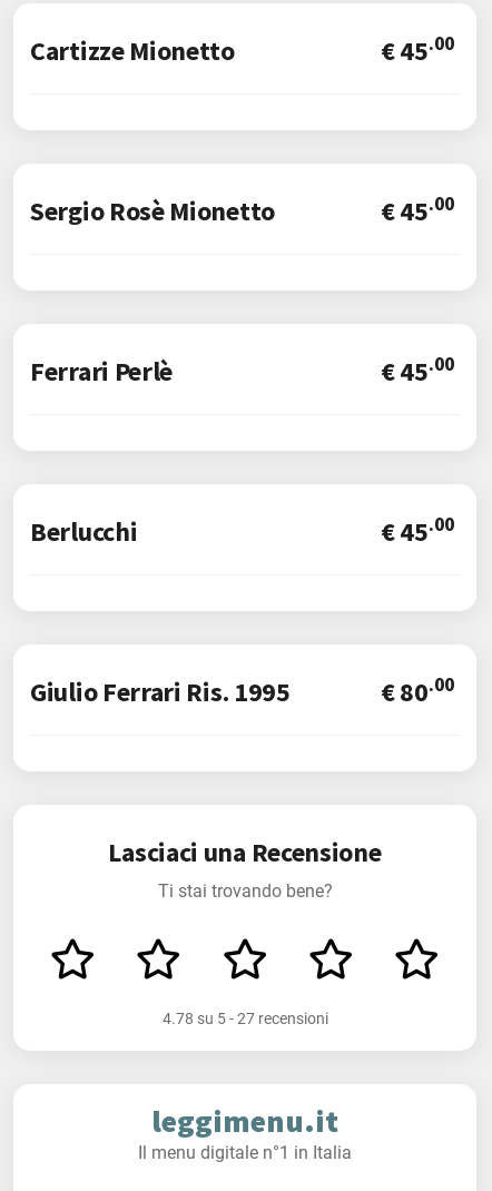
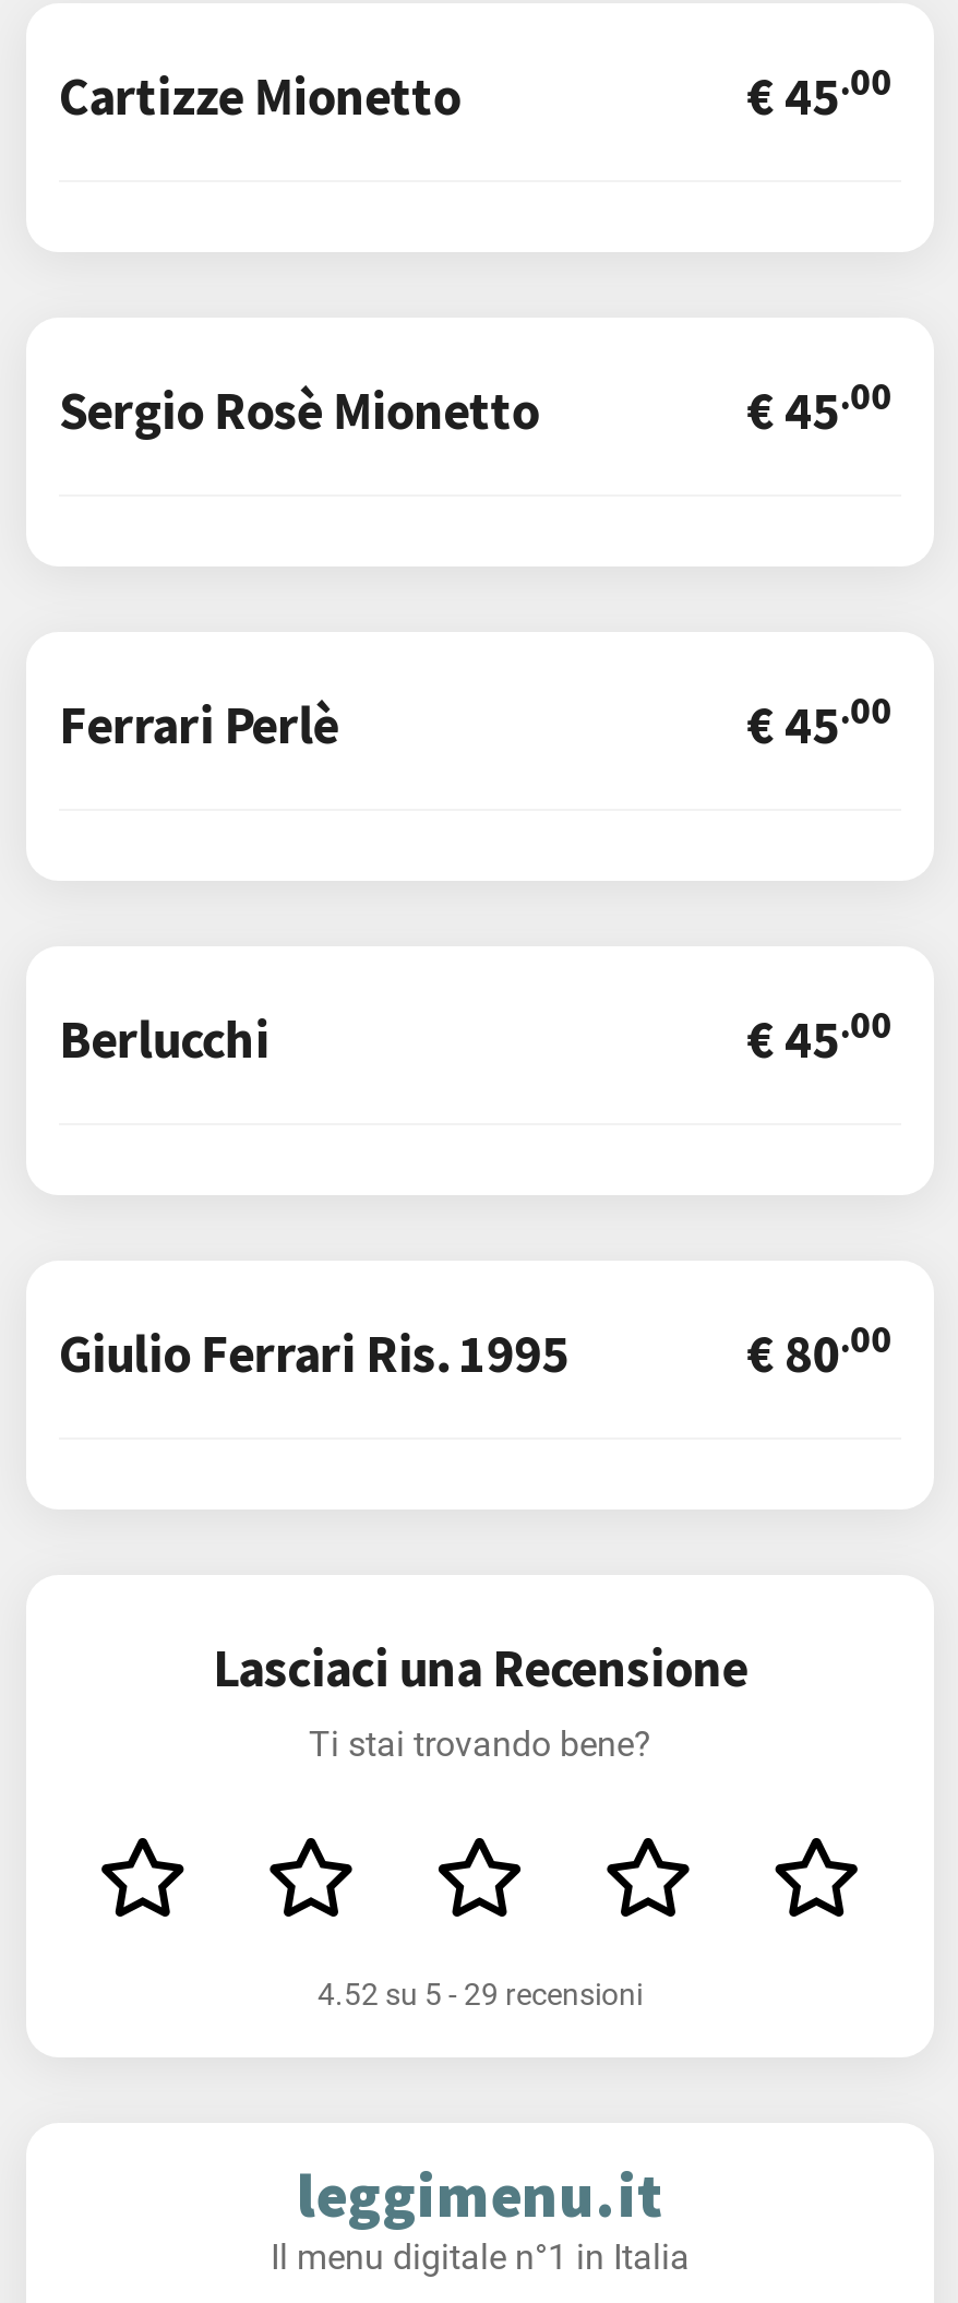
[162,1010,328,1027] 4.78 su 5 - 27 recensioni -> [318,1977,643,2012] 4.52 su 5 - 29 recensioni

